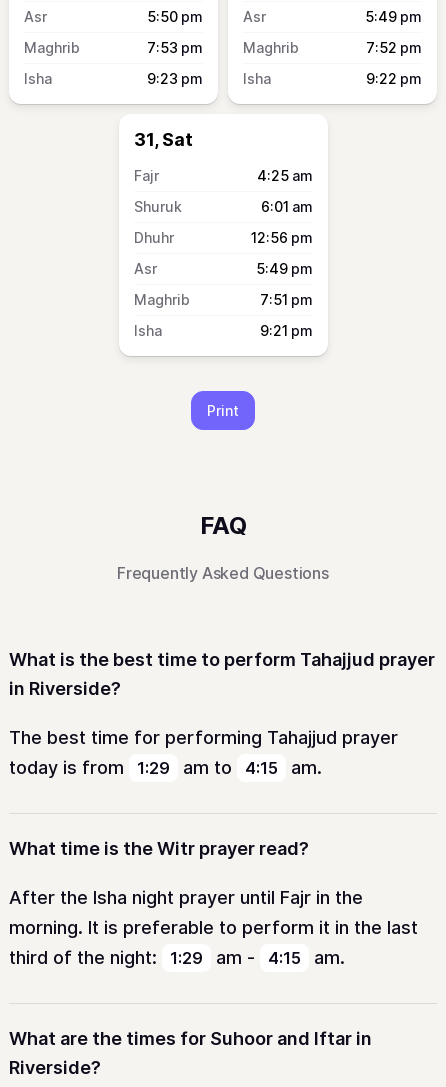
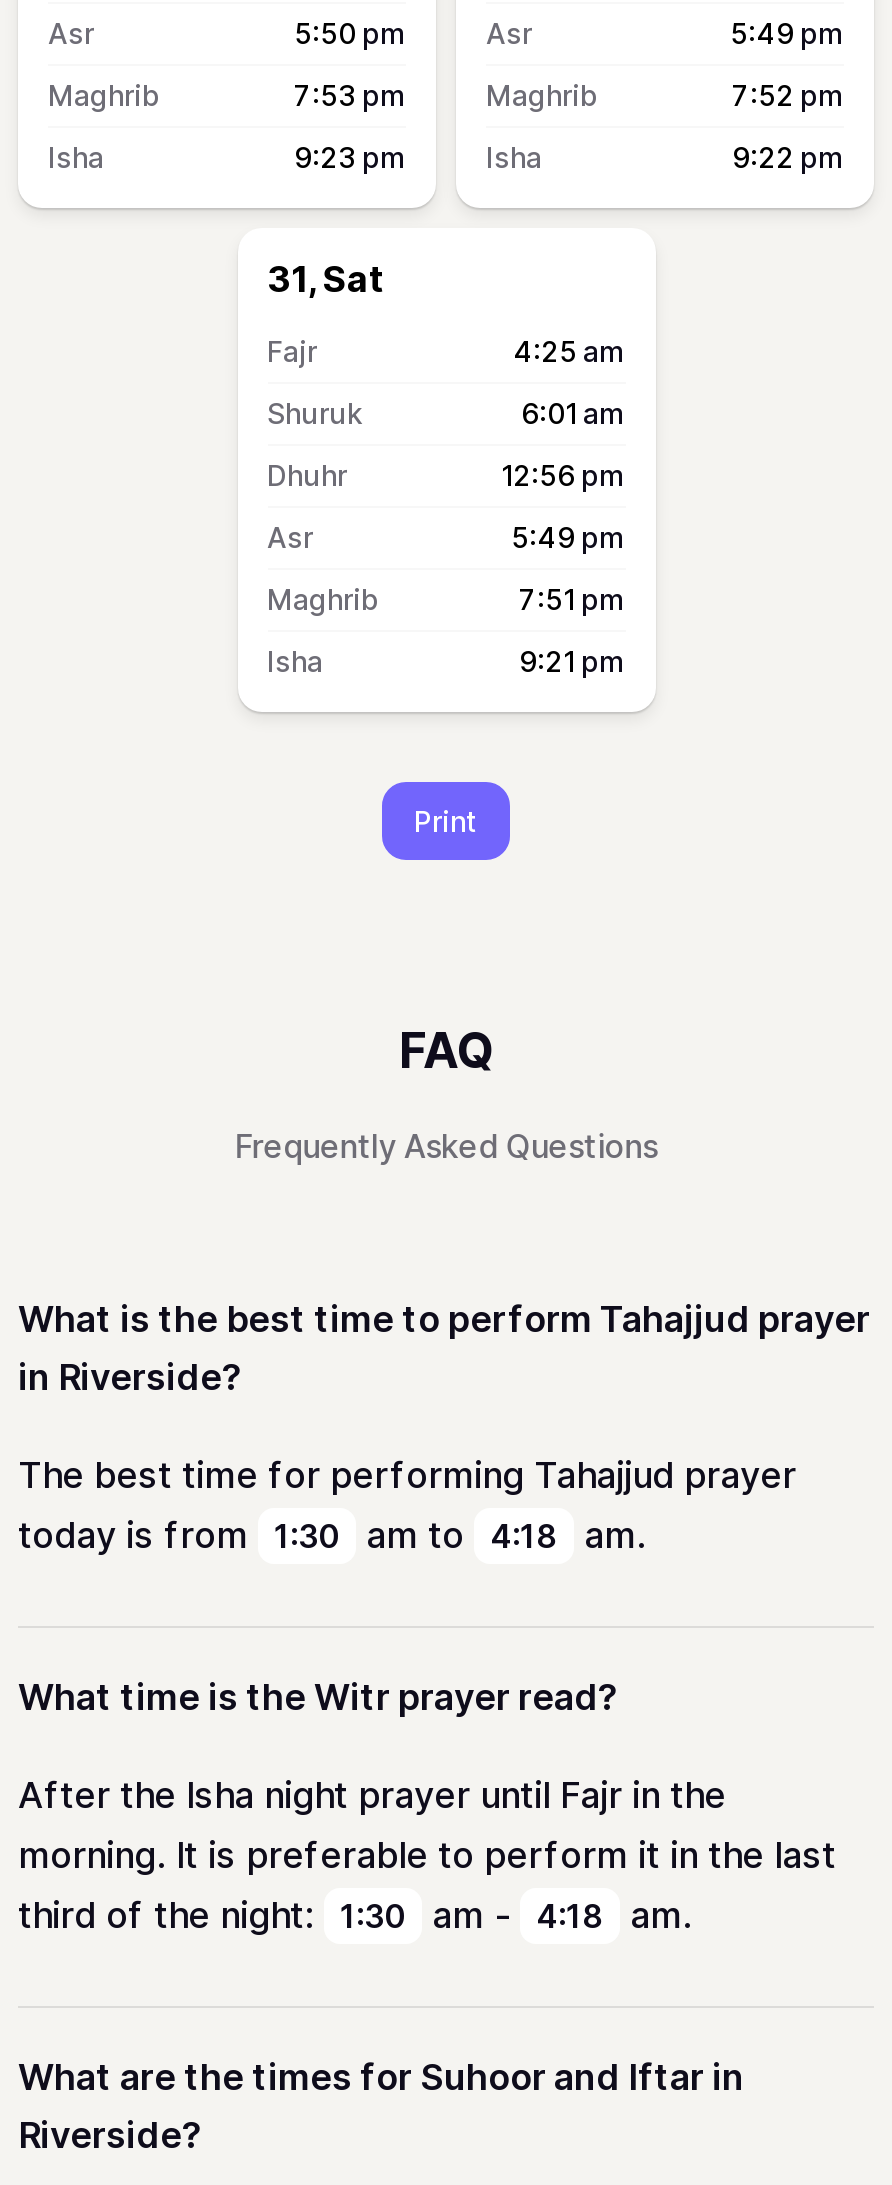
[9,757,170,778] today is from 1:29 -> [18,1514,340,1556] today is from 1:30
[183,757,278,778] am to 4:15 -> [366,1514,558,1556] am to 4:18
[9,947,203,968] third of the night: 1:29 -> [18,1894,406,1936] third of the night: 1:30
[216,947,301,968] am - 4:15 -> [432,1894,604,1936] am - 4:18

